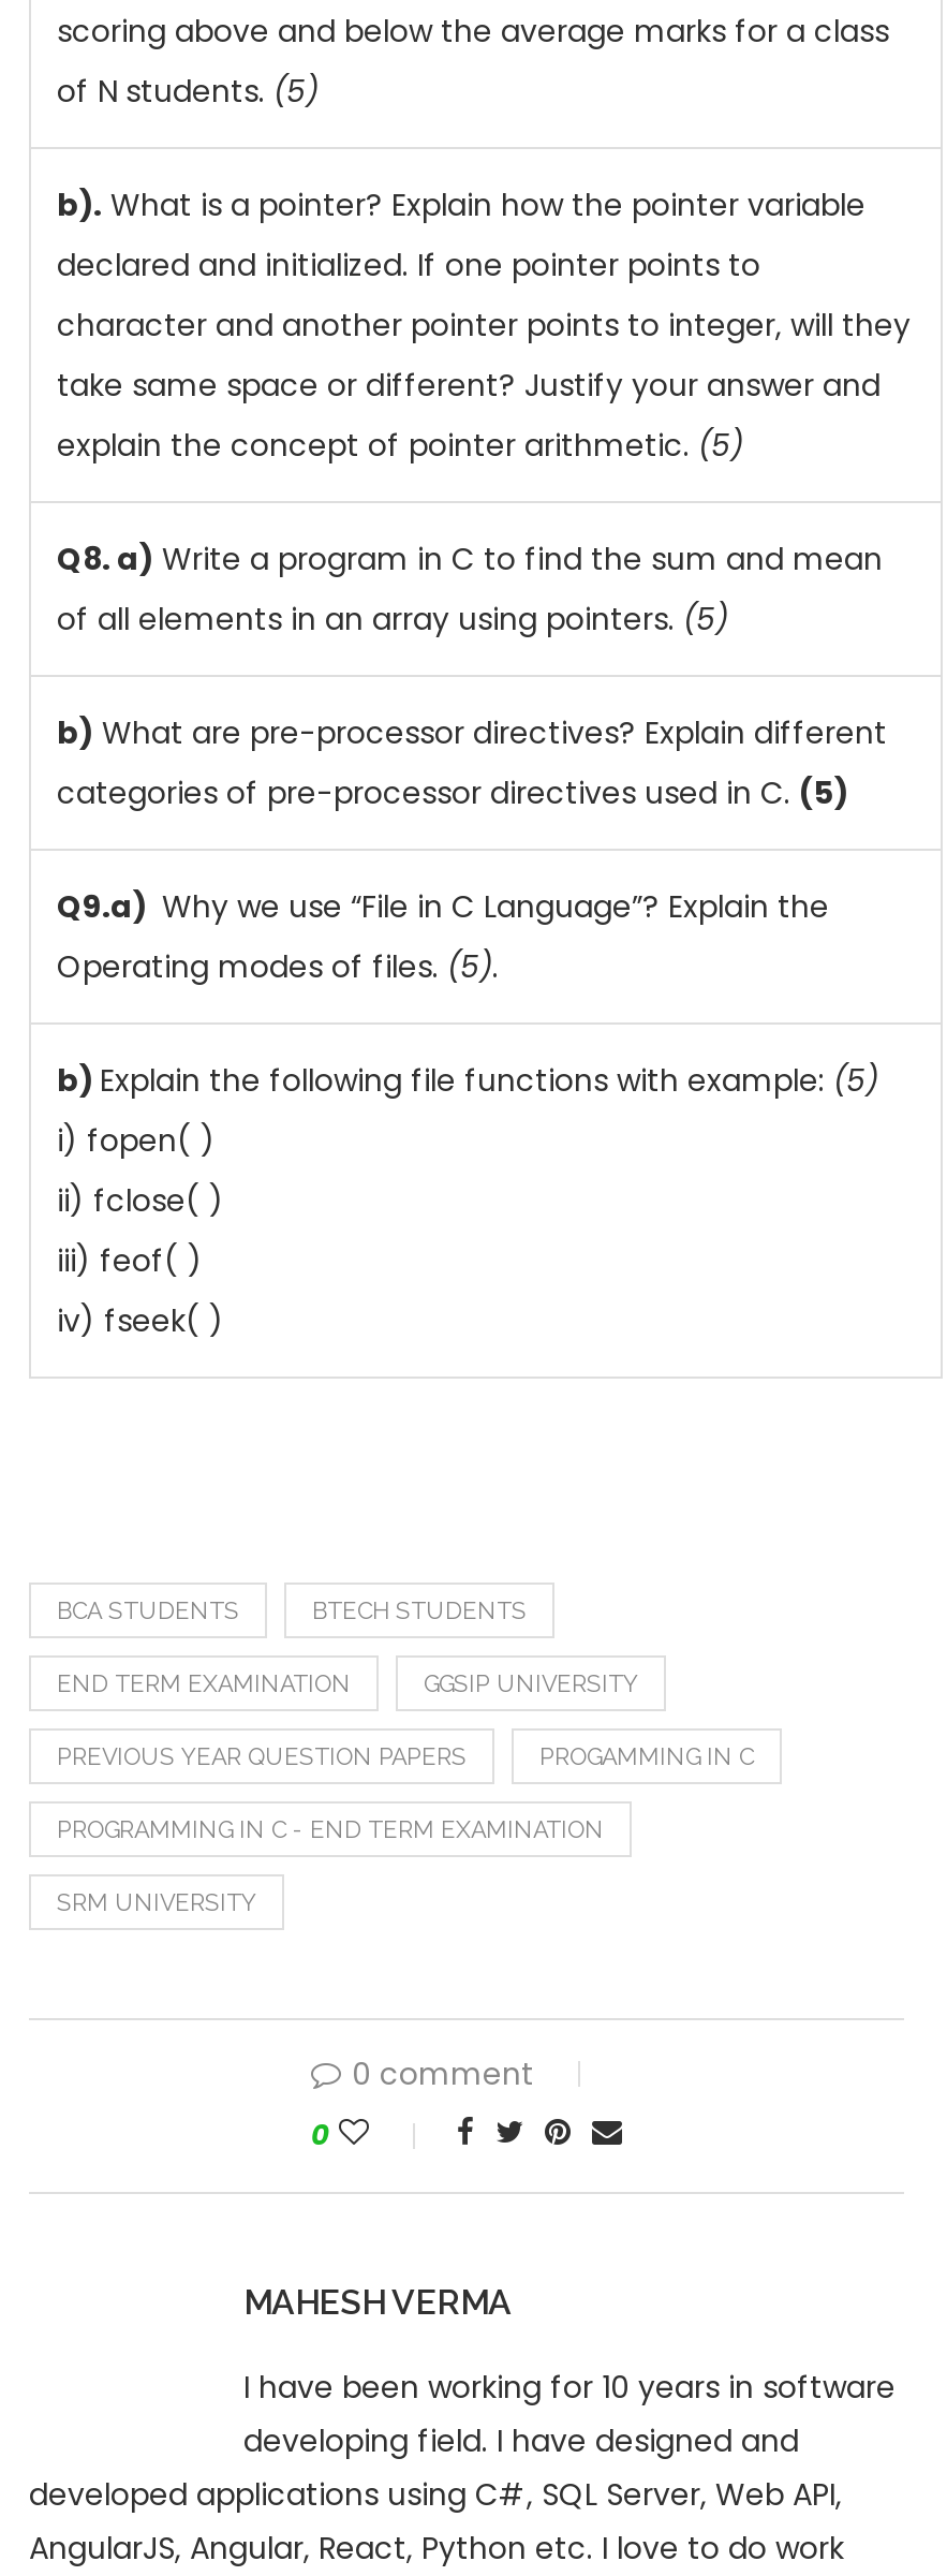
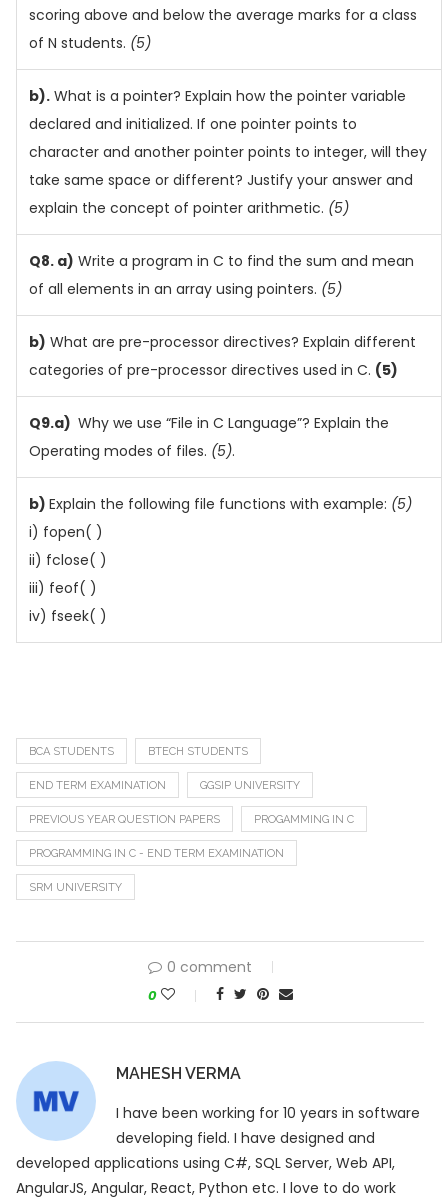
none -> [15,1060,97,1142] [image]

